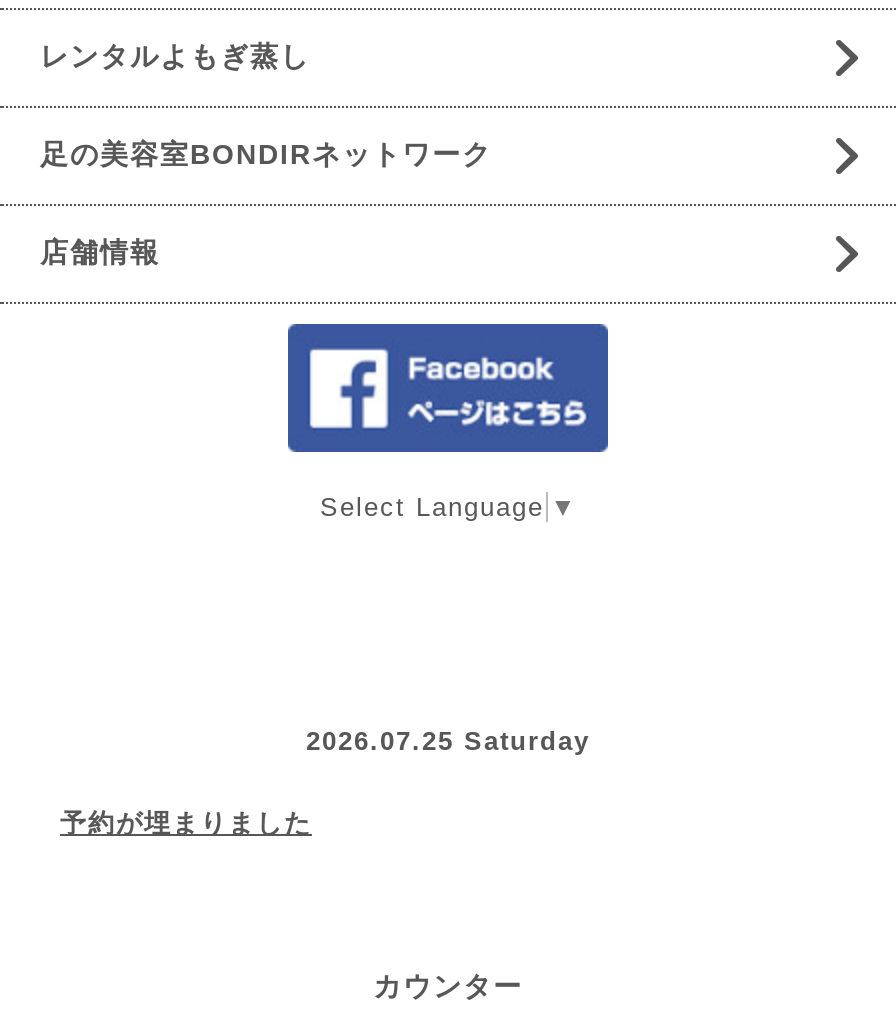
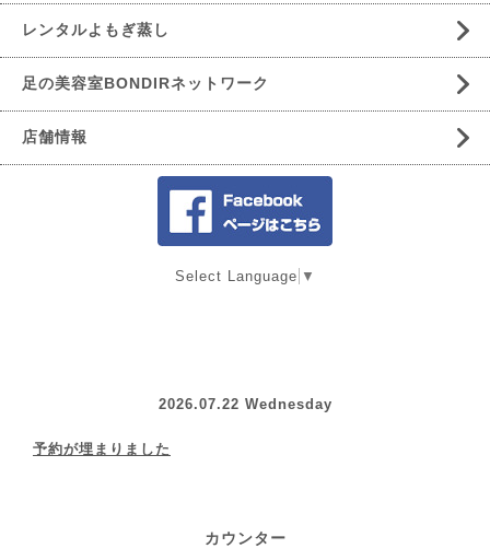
[306,725,590,755] 2026.07.25 Saturday -> [158,395,332,412] 2026.07.22 Wednesday

